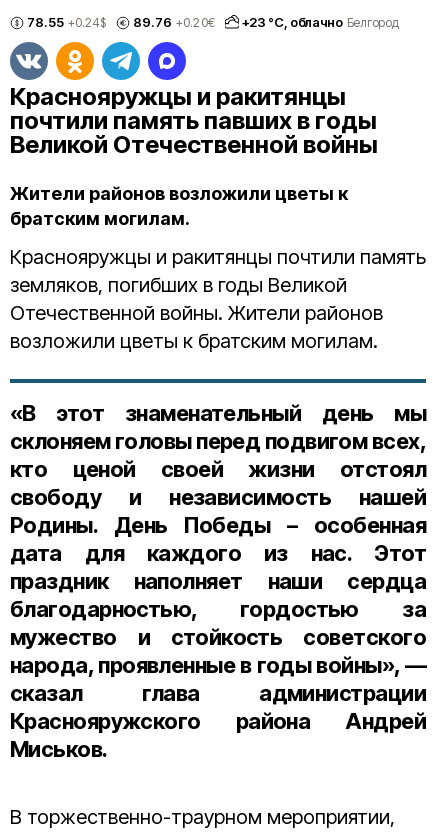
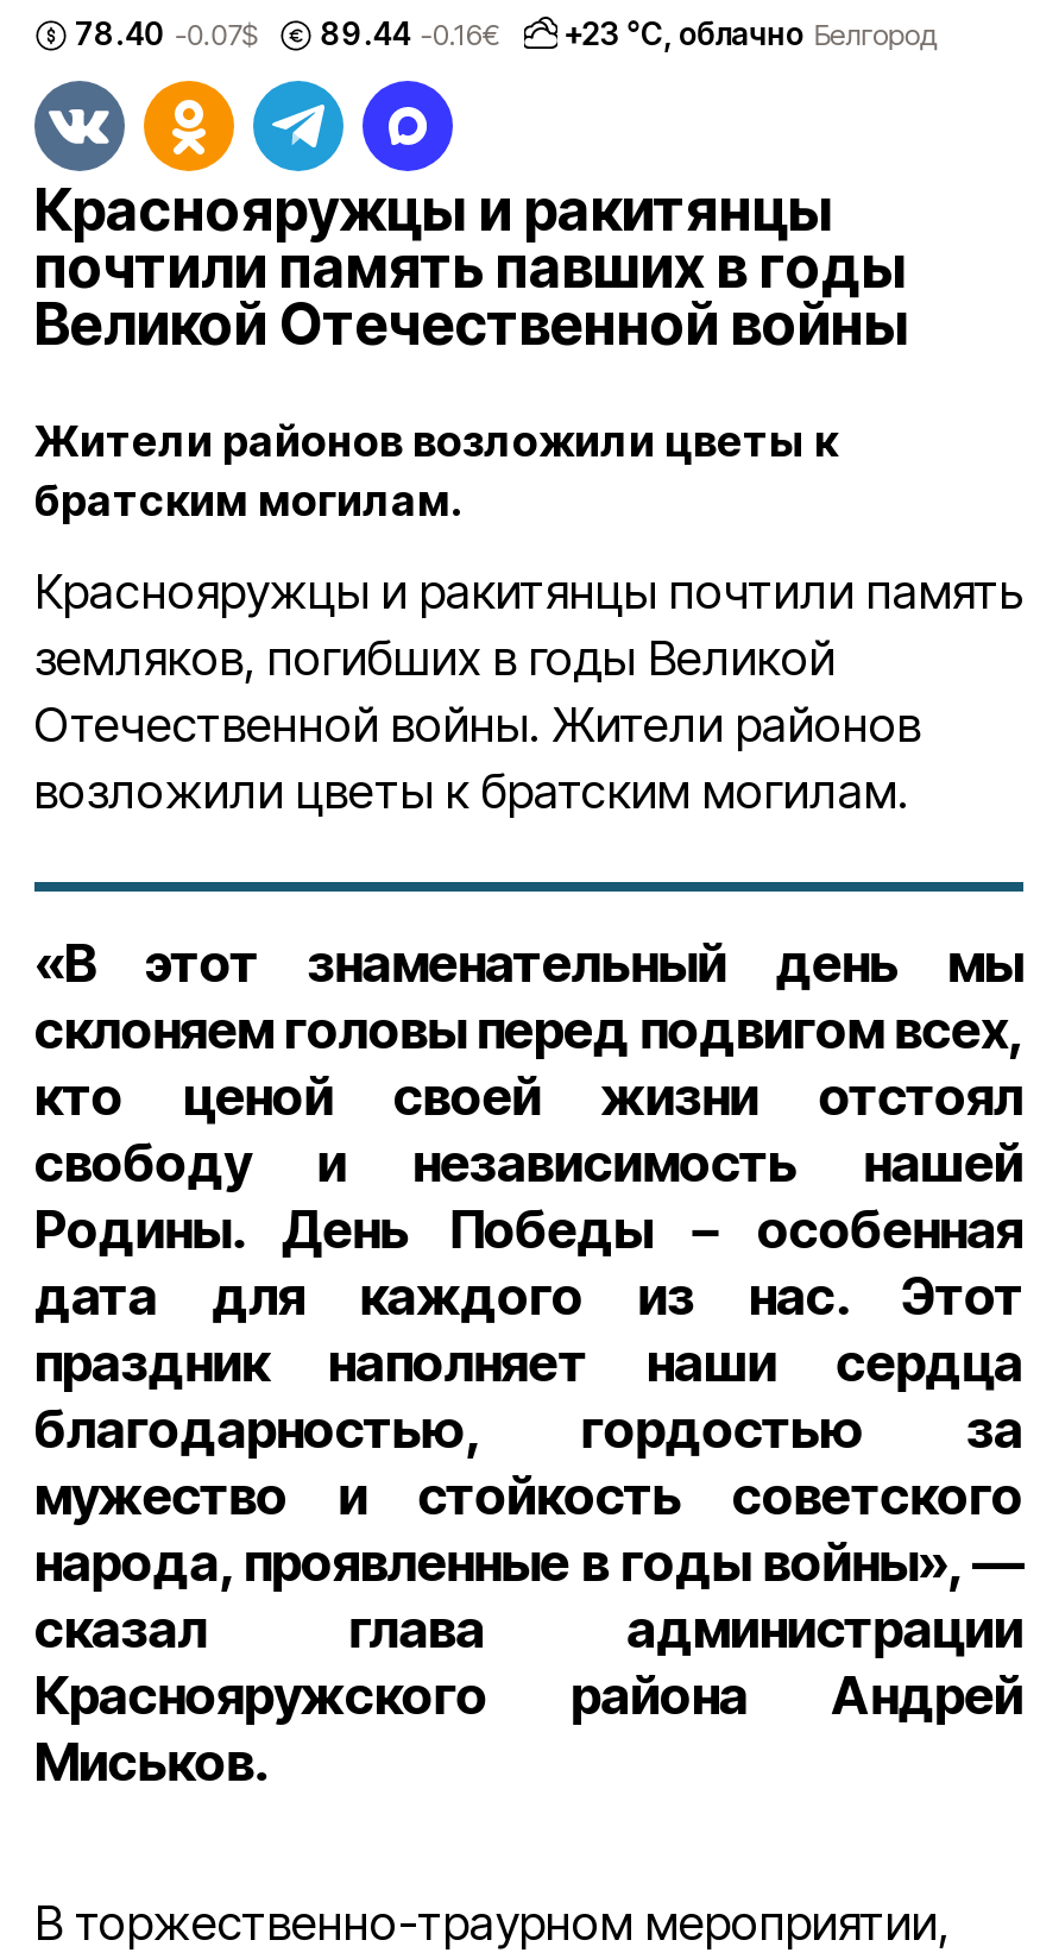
[27,13,106,29] 78.55 +0.24$ -> [75,13,256,51] 78.40 -0.07$
[133,13,215,29] 89.76 +0.20€ -> [320,13,499,51] 89.44 -0.16€

